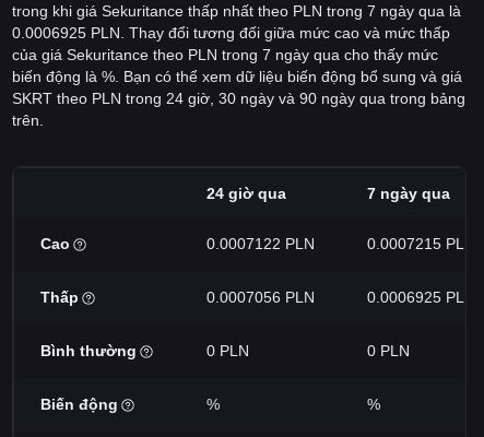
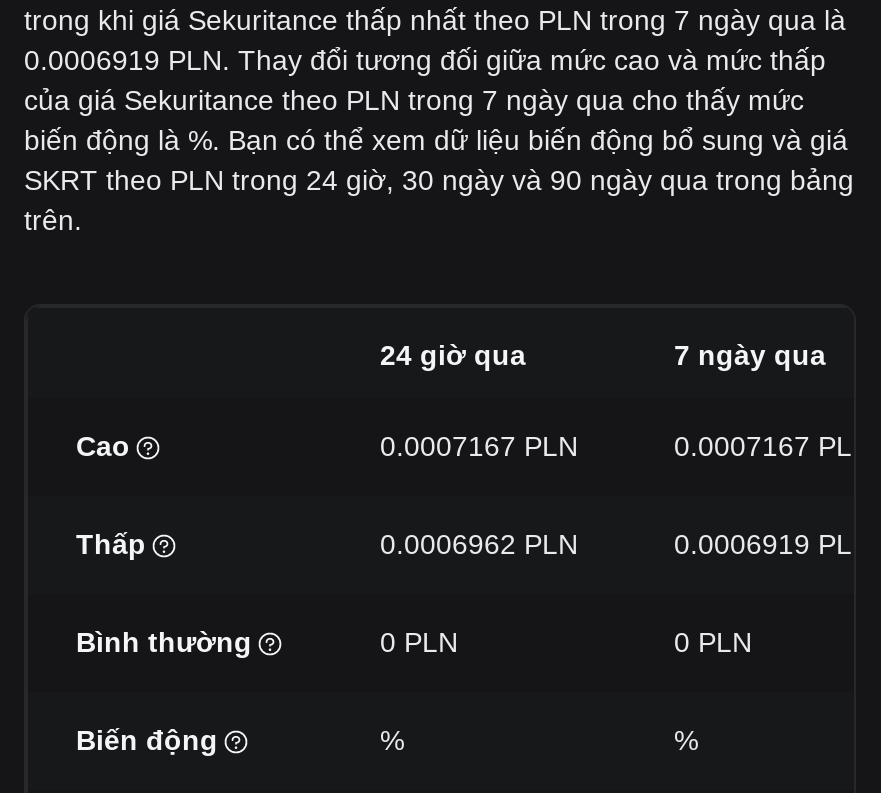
[12,24,450,42] 0.0006925 PLN. Thay đổi tương đối giữa mức cao và mức thấp -> [24,44,826,76] 0.0006919 PLN. Thay đổi tương đối giữa mức cao và mức thấp
[206,235,315,252] 0.0007122 PLN -> [380,430,578,462] 0.0007167 PLN
[367,235,475,252] 0.0007215 PLN -> [674,430,872,462] 0.0007167 PLN
[206,288,315,306] 0.0007056 PLN -> [380,528,578,560] 0.0006962 PLN
[367,288,475,306] 0.0006925 PLN -> [674,528,872,560] 0.0006919 PLN

